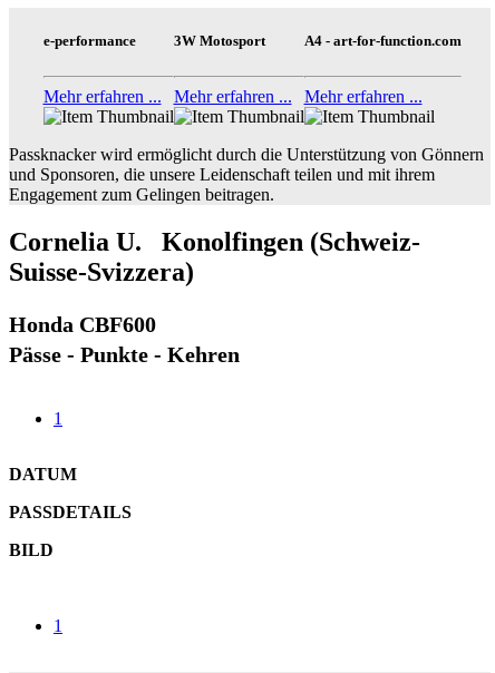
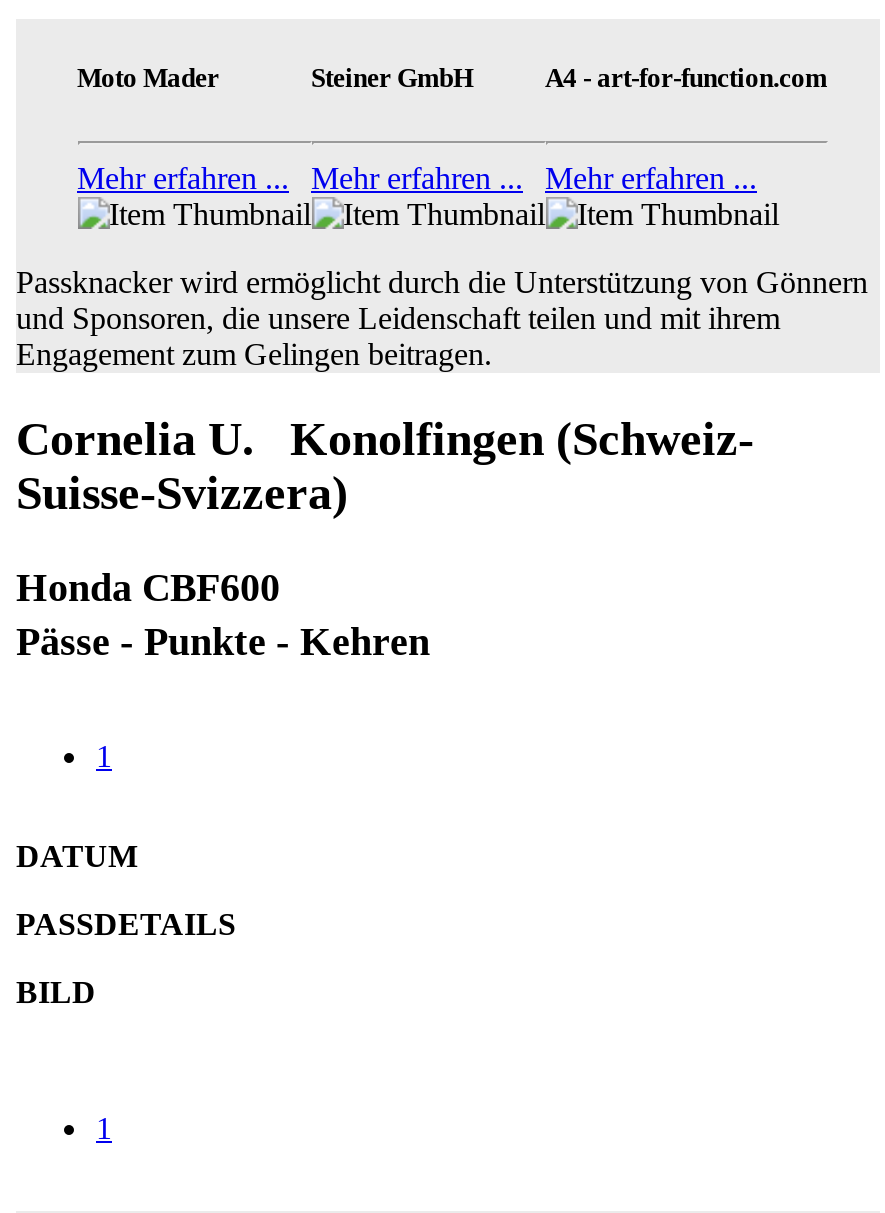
[43,33,135,50] e-performance -> [77,64,219,94] Moto Mader
[173,33,265,50] 3W Motosport -> [311,64,473,94] Steiner GmbH

